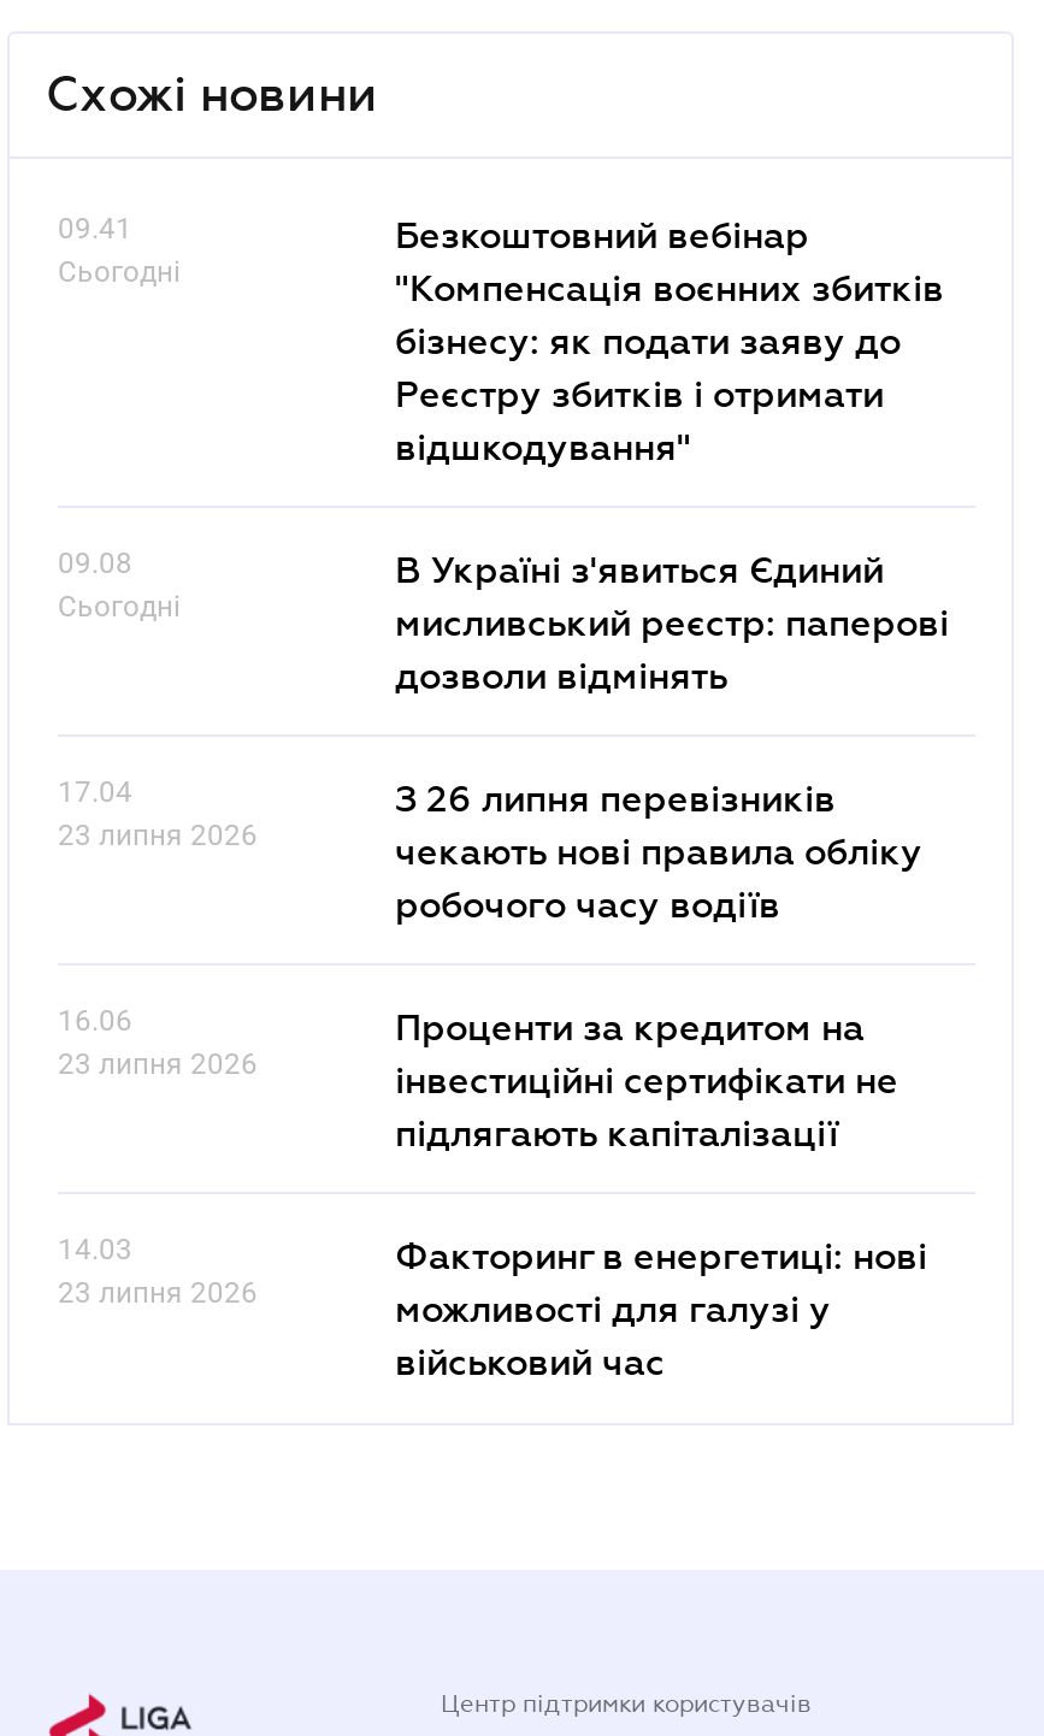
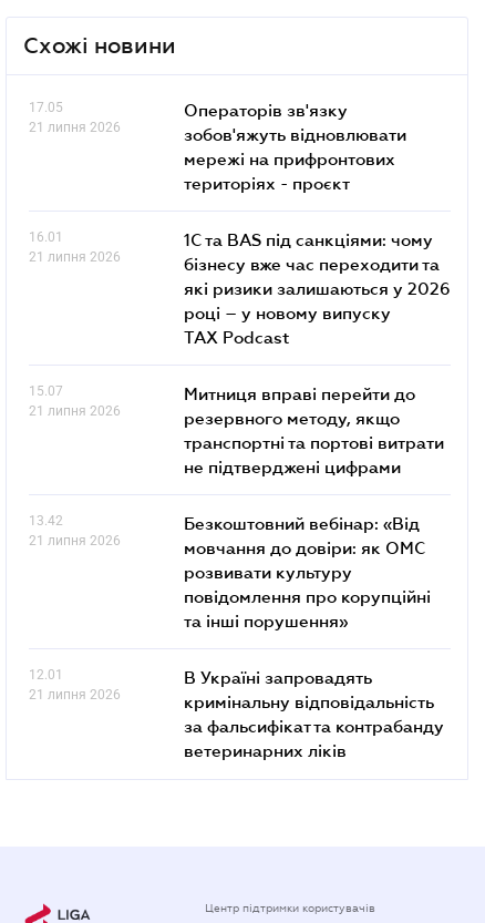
[58,211,181,288] 09.41 | Сьогодні -> [29,99,121,135] 17.05 | 21 липня 2026
[395,211,944,466] Безкоштовний вебінар | "Компенсація воєнних збитків | бізнесу: як подати заяву до | Реєстру збитків і отримати | відшкодування" -> [184,99,406,192] Операторів зв'язку | зобов'яжуть відновлювати | мережі на прифронтових | територіях - проєкт
[58,546,181,623] 09.08 | Сьогодні -> [29,229,121,264] 16.01 | 21 липня 2026
[395,546,949,695] В Україні з'явиться Єдиний | мисливський реєстр: паперові | дозволи відмінять -> [184,229,451,346] 1С та BAS під санкціями: чому | бізнесу вже час переходити та | які ризики залишаються у 2026 | році – у новому випуску | TAX Podcast
[58,775,258,852] 17.04 | 23 липня 2026 -> [29,383,121,419] 15.07 | 21 липня 2026
[395,775,922,924] З 26 липня перевізників | чекають нові правила обліку | робочого часу водіїв -> [184,383,444,476] Митниця вправі перейти до | резервного методу, якщо | транспортні та портові витрати | не підтверджені цифрами
[58,1003,258,1080] 16.06 | 23 липня 2026 -> [29,513,121,548] 13.42 | 21 липня 2026
[395,1003,898,1153] Проценти за кредитом на | інвестиційні сертифікати не | підлягають капіталізації -> [184,513,431,630] Безкоштовний вебінар: «Від | мовчання до довіри: як ОМС | розвивати культуру | повідомлення про корупційні | та інші порушення»
[58,1232,258,1309] 14.03 | 23 липня 2026 -> [29,667,121,702] 12.01 | 21 липня 2026
[395,1232,927,1381] Факторинг в енергетиці: нові | можливості для галузі у | військовий час -> [184,667,444,760] В Україні запровадять | кримінальну відповідальність | за фальсифікат та контрабанду | ветеринарних ліків

